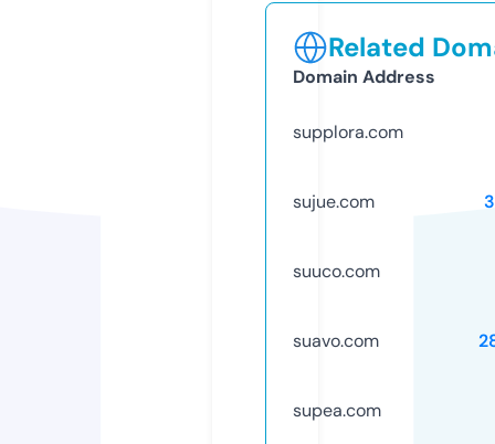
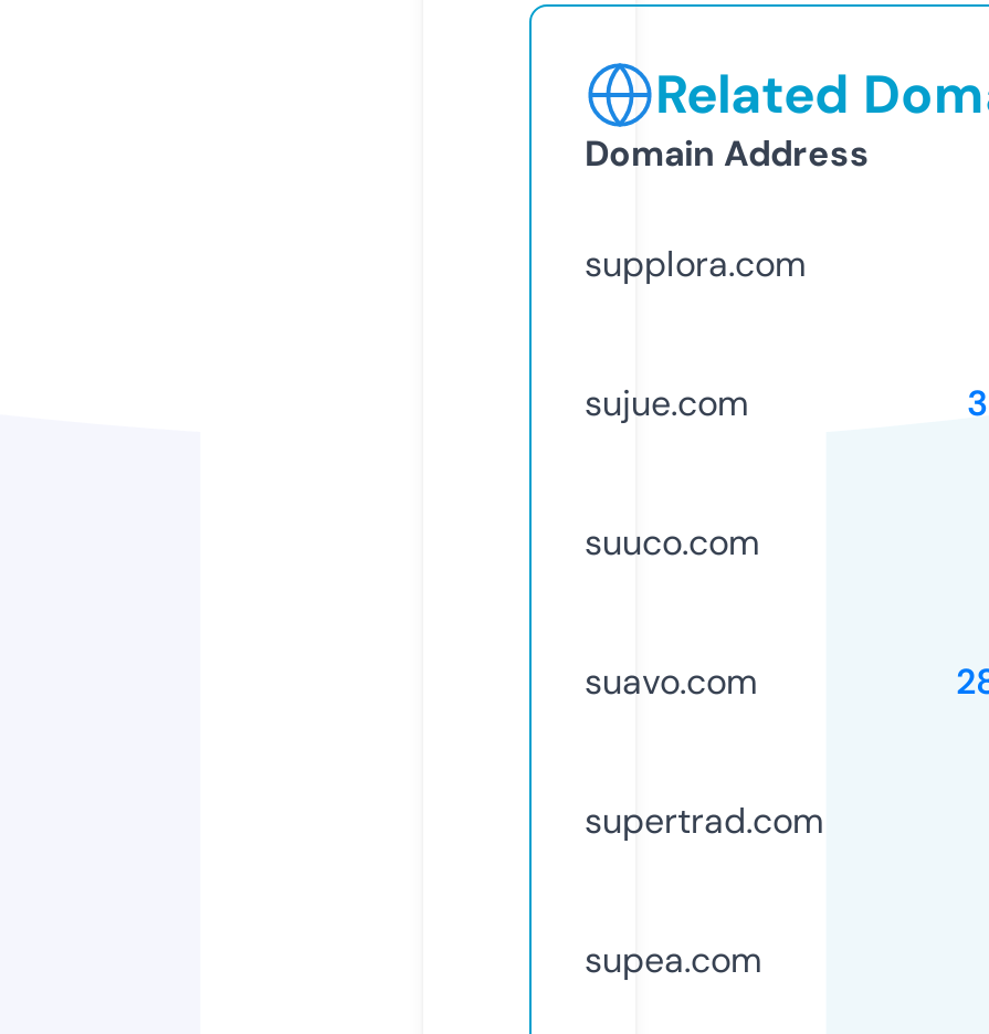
none -> [585,797,823,844] supertrad.com

